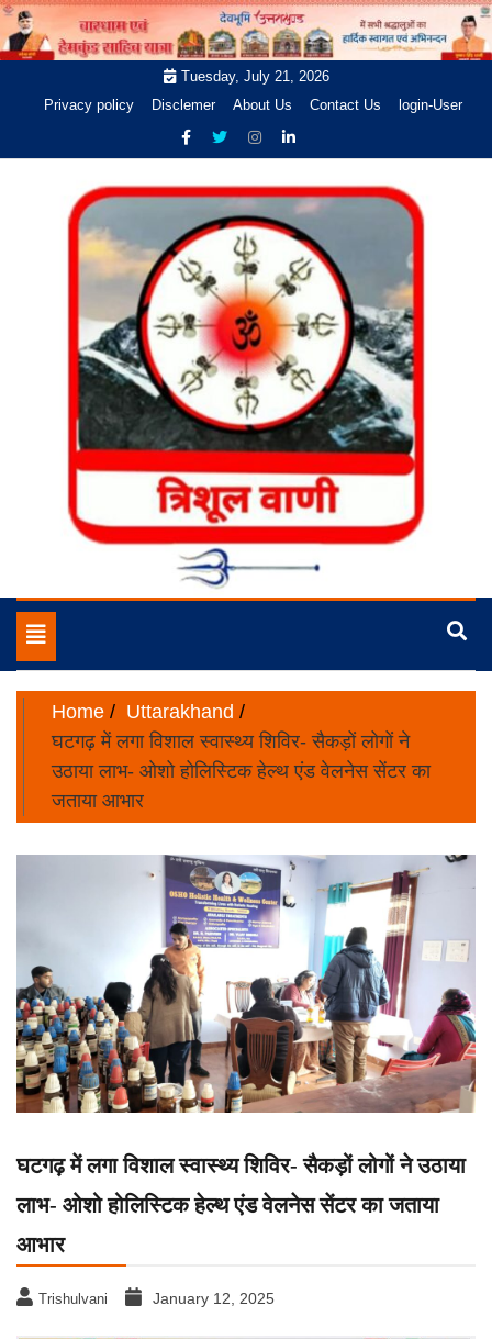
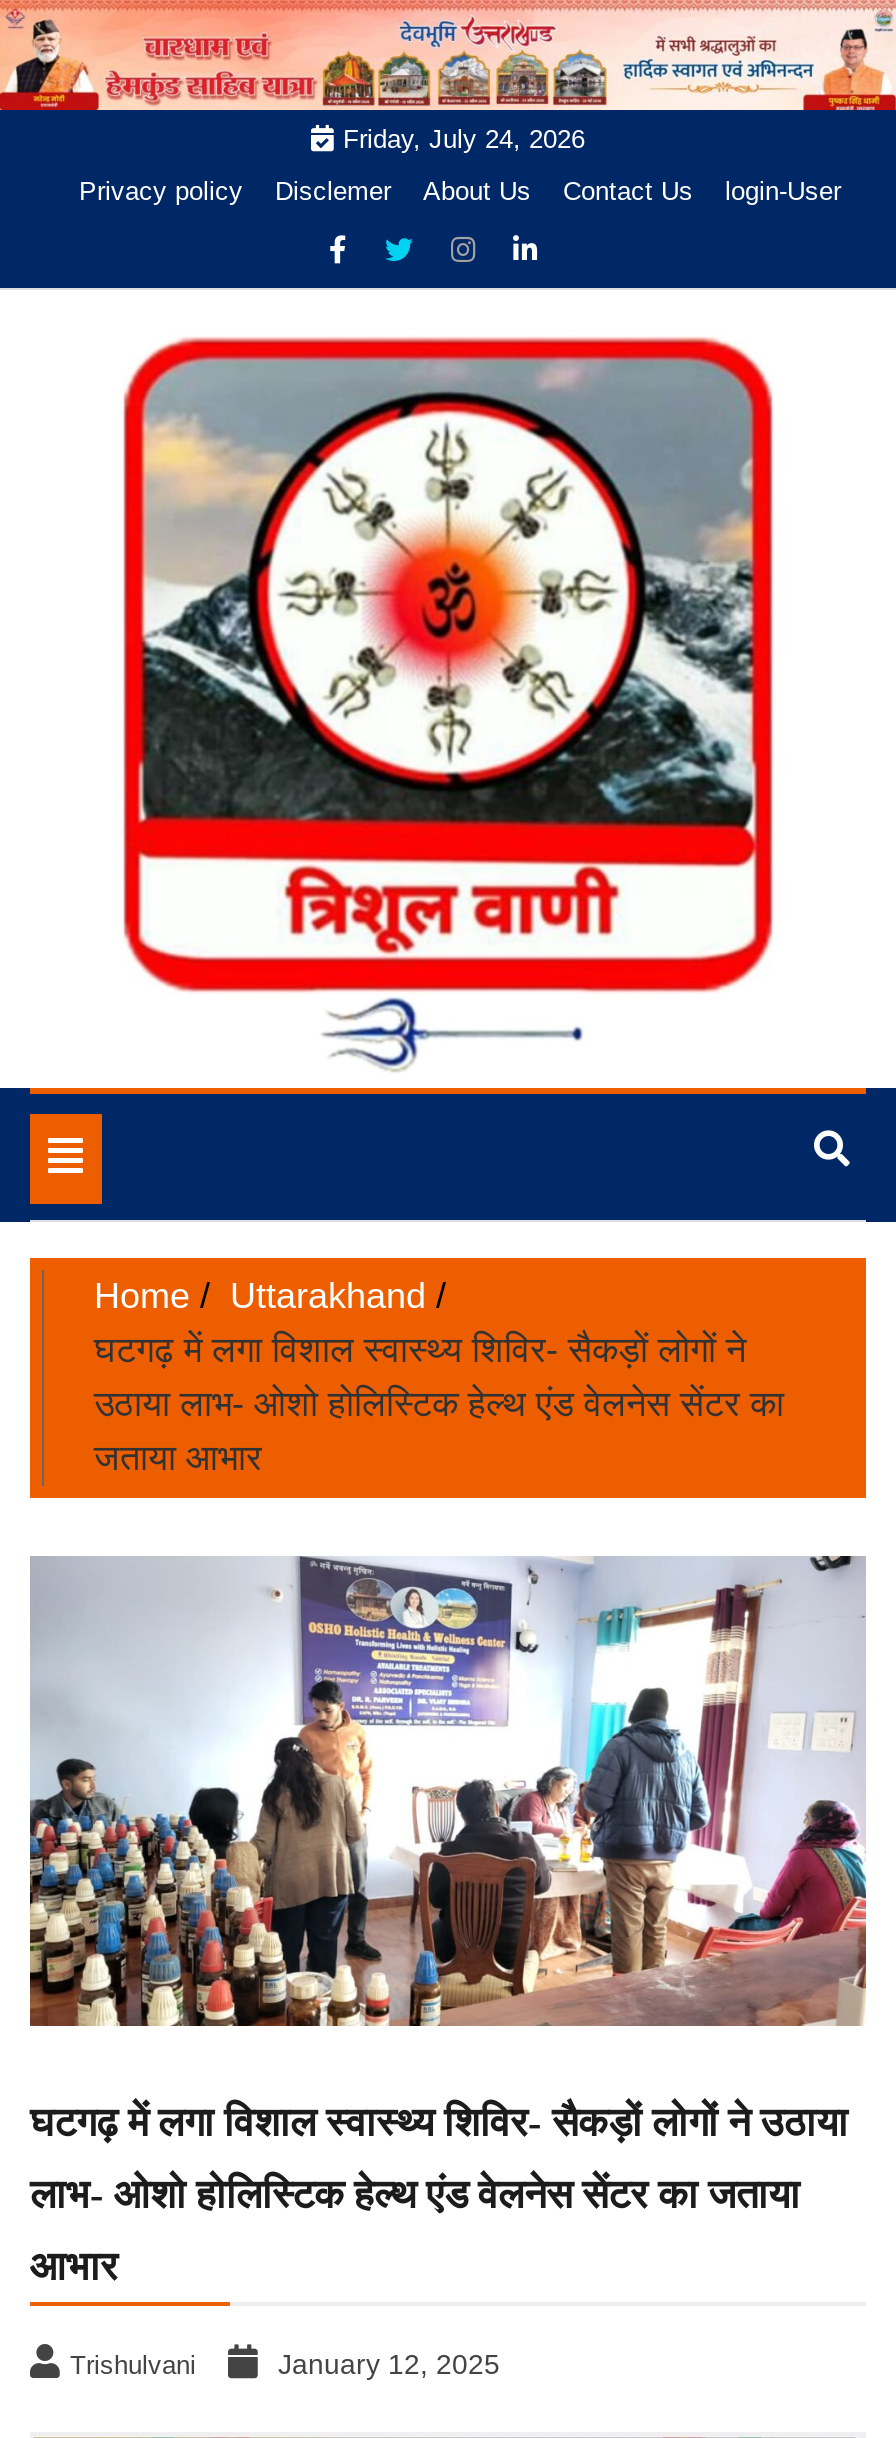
[181,68,329,85] Tuesday, July 21, 2026 -> [343,124,585,154] Friday, July 24, 2026

